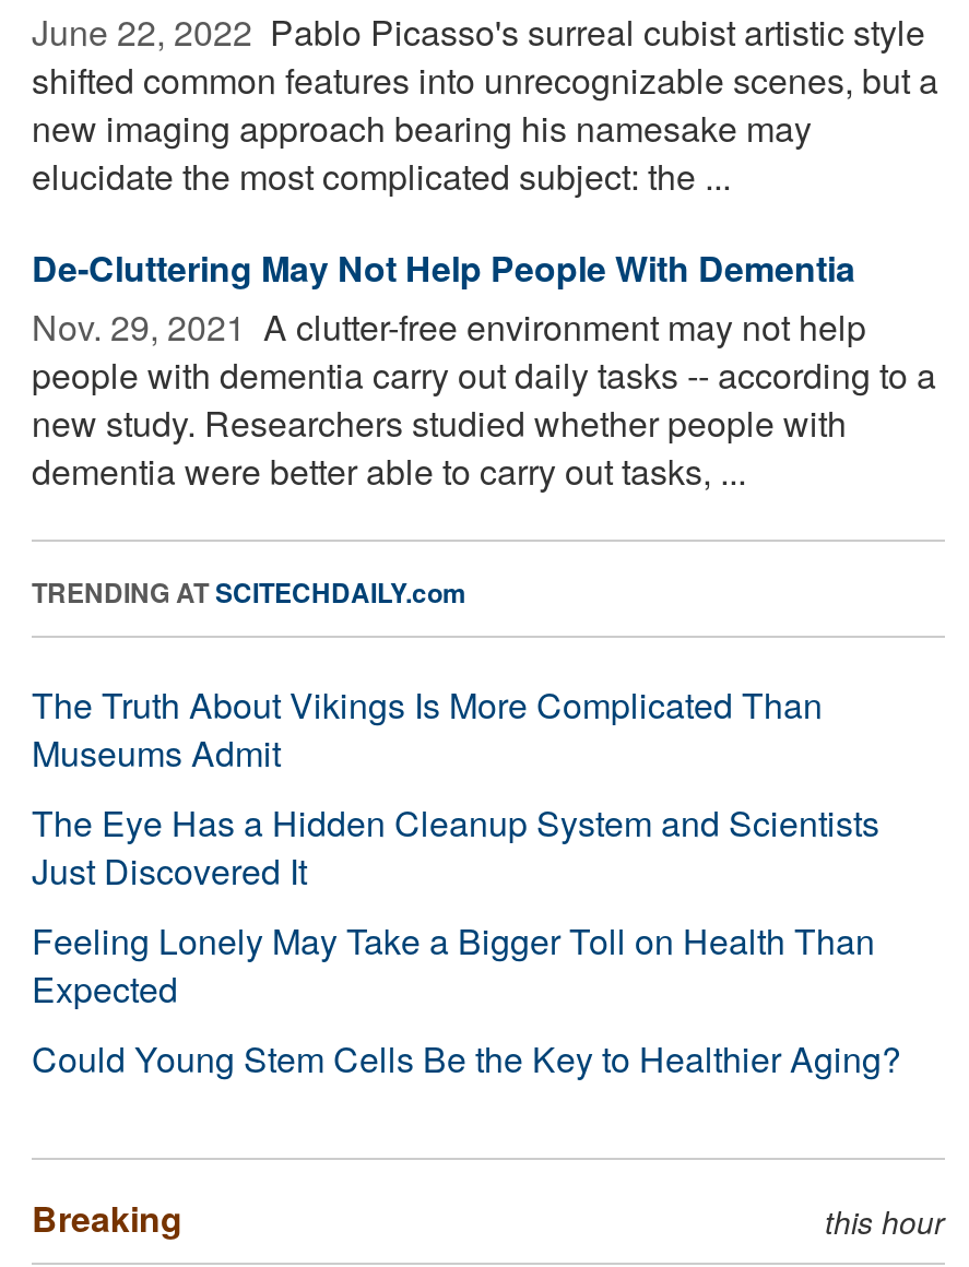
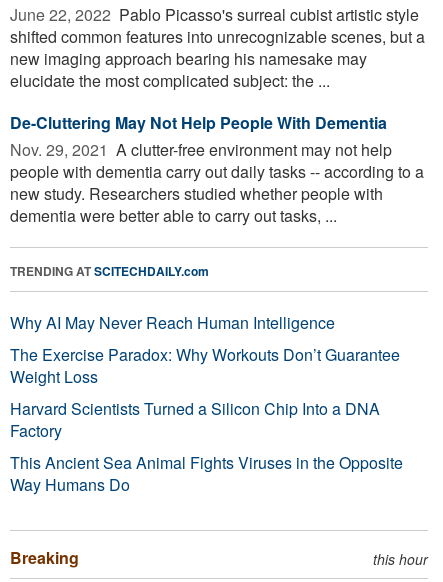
[32,679,901,1083] The Truth About Vikings Is More Complicated Than | Museums Admit | The Eye Has a Hidden Cleanup System and Scientists | Just Discovered It | Feeling Lonely May Take a Bigger Toll on Health Than | Expected | Could Young Stem Cells Be the Key to Healthier Aging? -> [10,311,403,496] Why AI May Never Reach Human Intelligence | The Exercise Paradox: Why Workouts Don’t Guarantee | Weight Loss | Harvard Scientists Turned a Silicon Chip Into a DNA | Factory | This Ancient Sea Animal Fights Viruses in the Opposite | Way Humans Do

